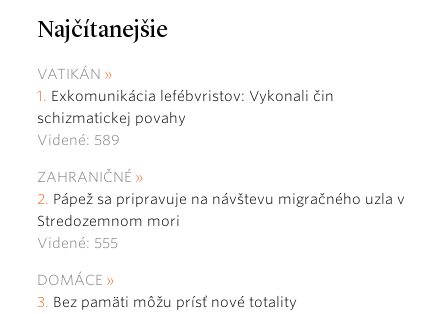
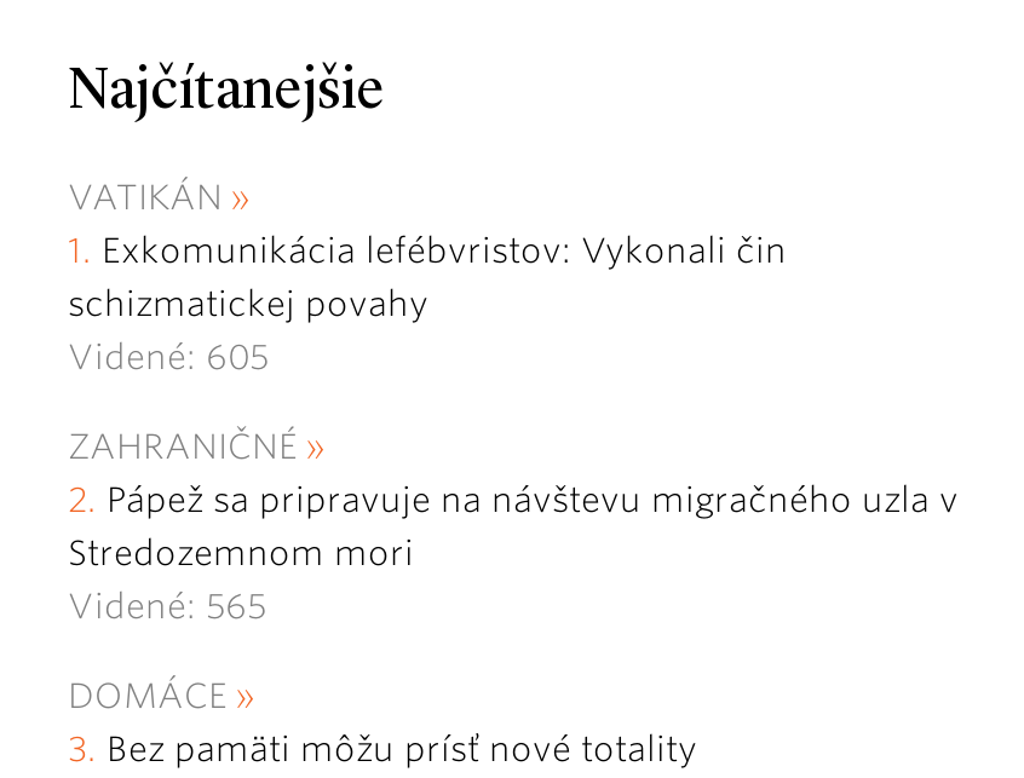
[37,132,120,148] Videné: 589 -> [68,337,269,375] Videné: 605
[37,235,118,251] Videné: 555 -> [68,586,266,625] Videné: 565

